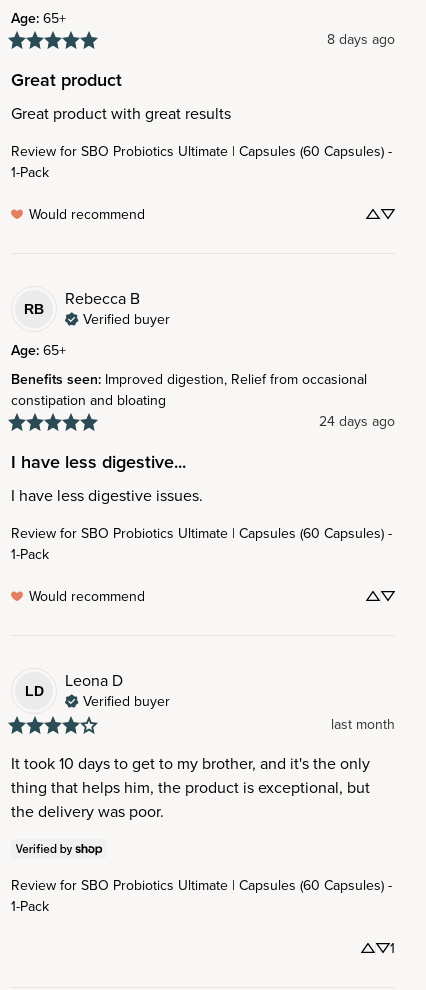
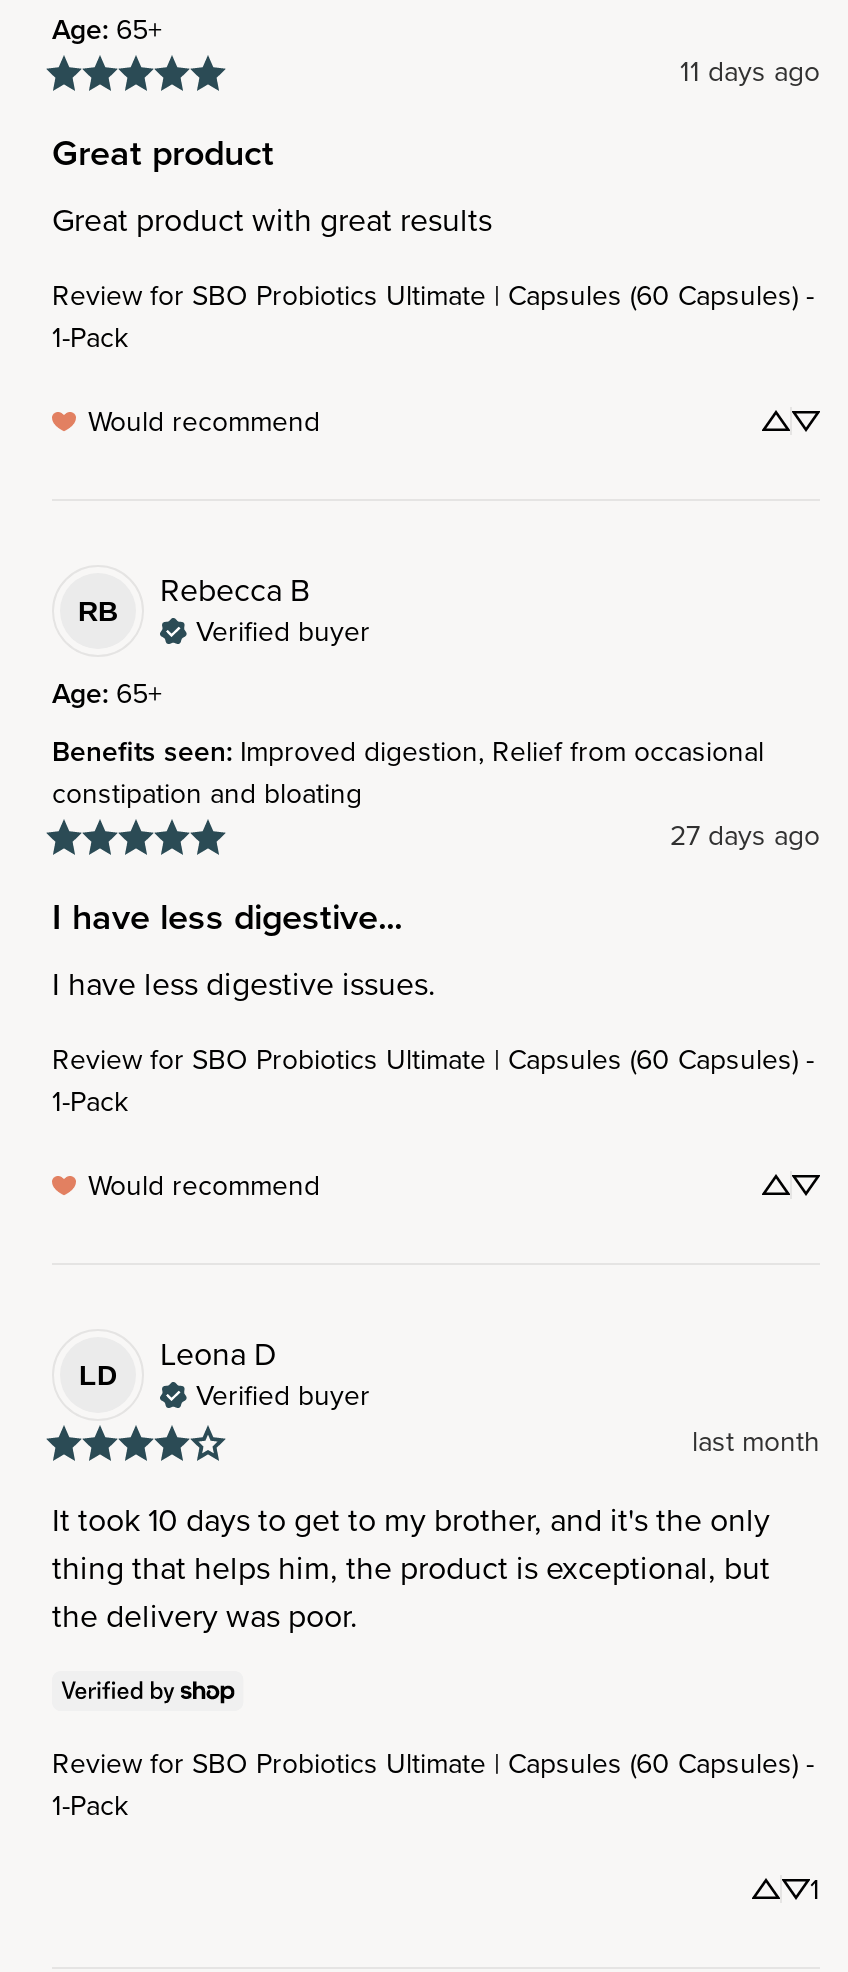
[327,29,395,49] 8 days ago -> [680,51,820,91] 11 days ago
[319,411,395,431] 24 days ago -> [670,815,820,855] 27 days ago

